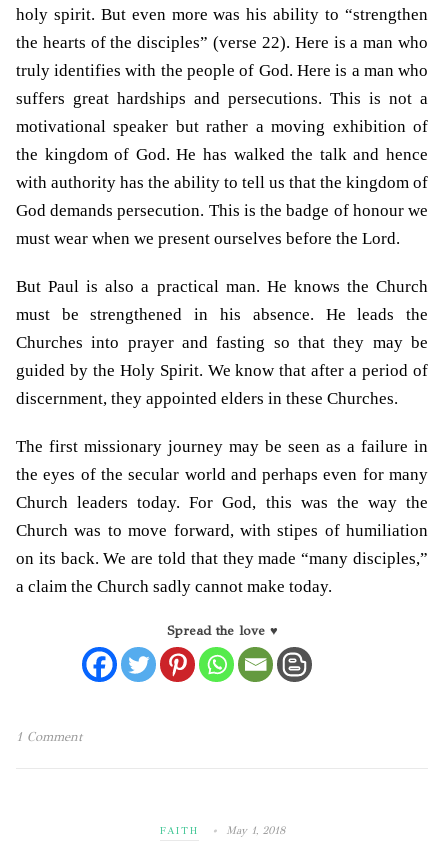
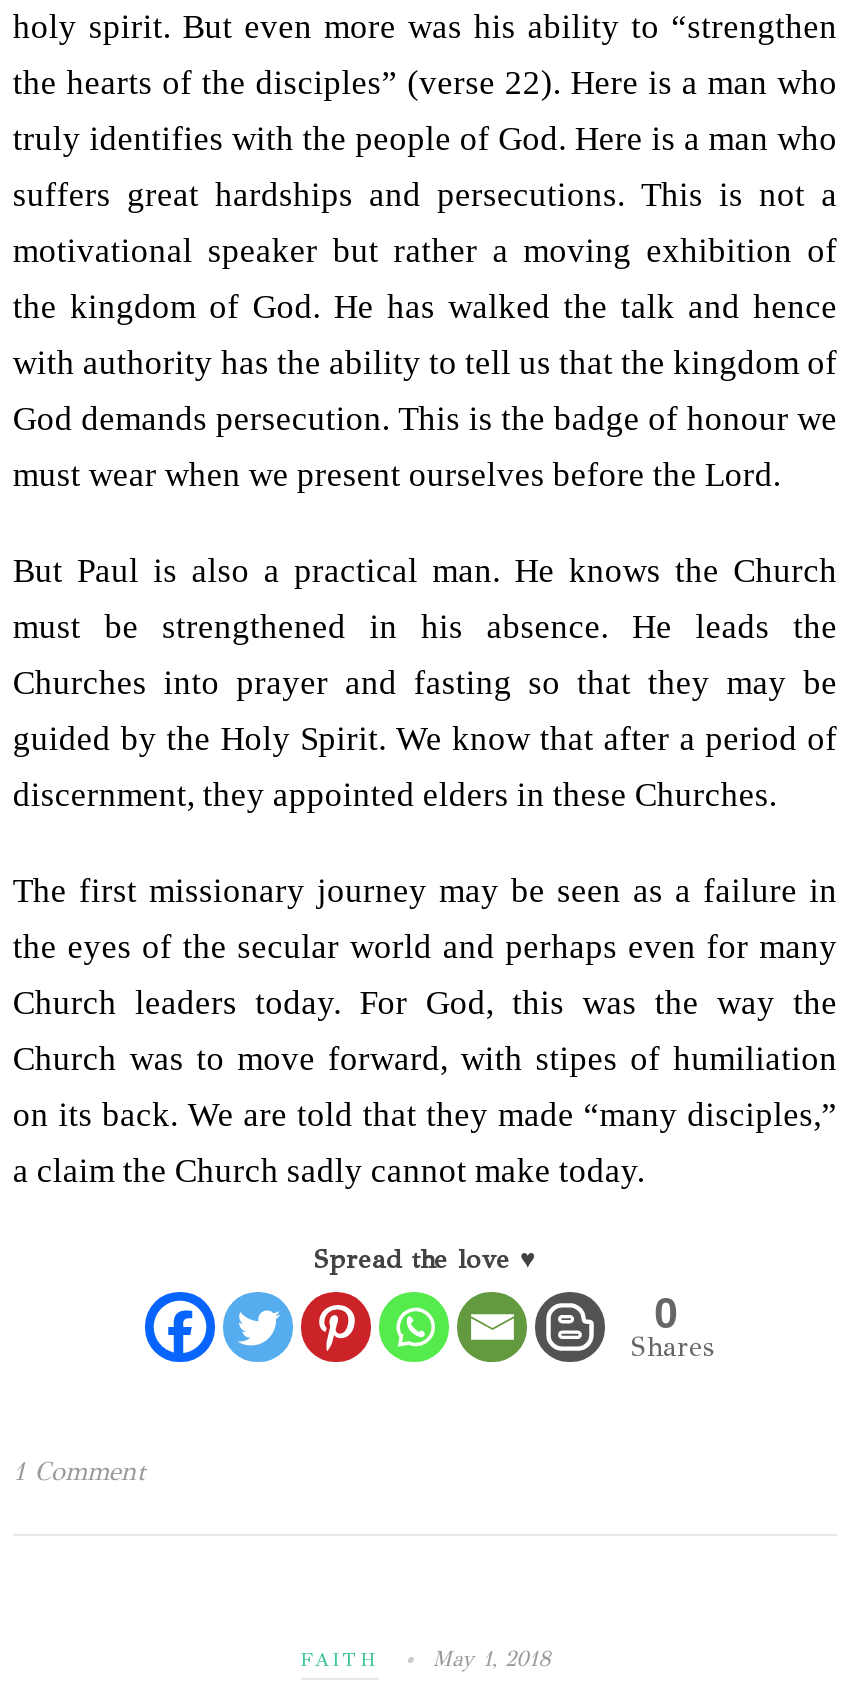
none -> [631,1289,715,1365] 0 | Shares

